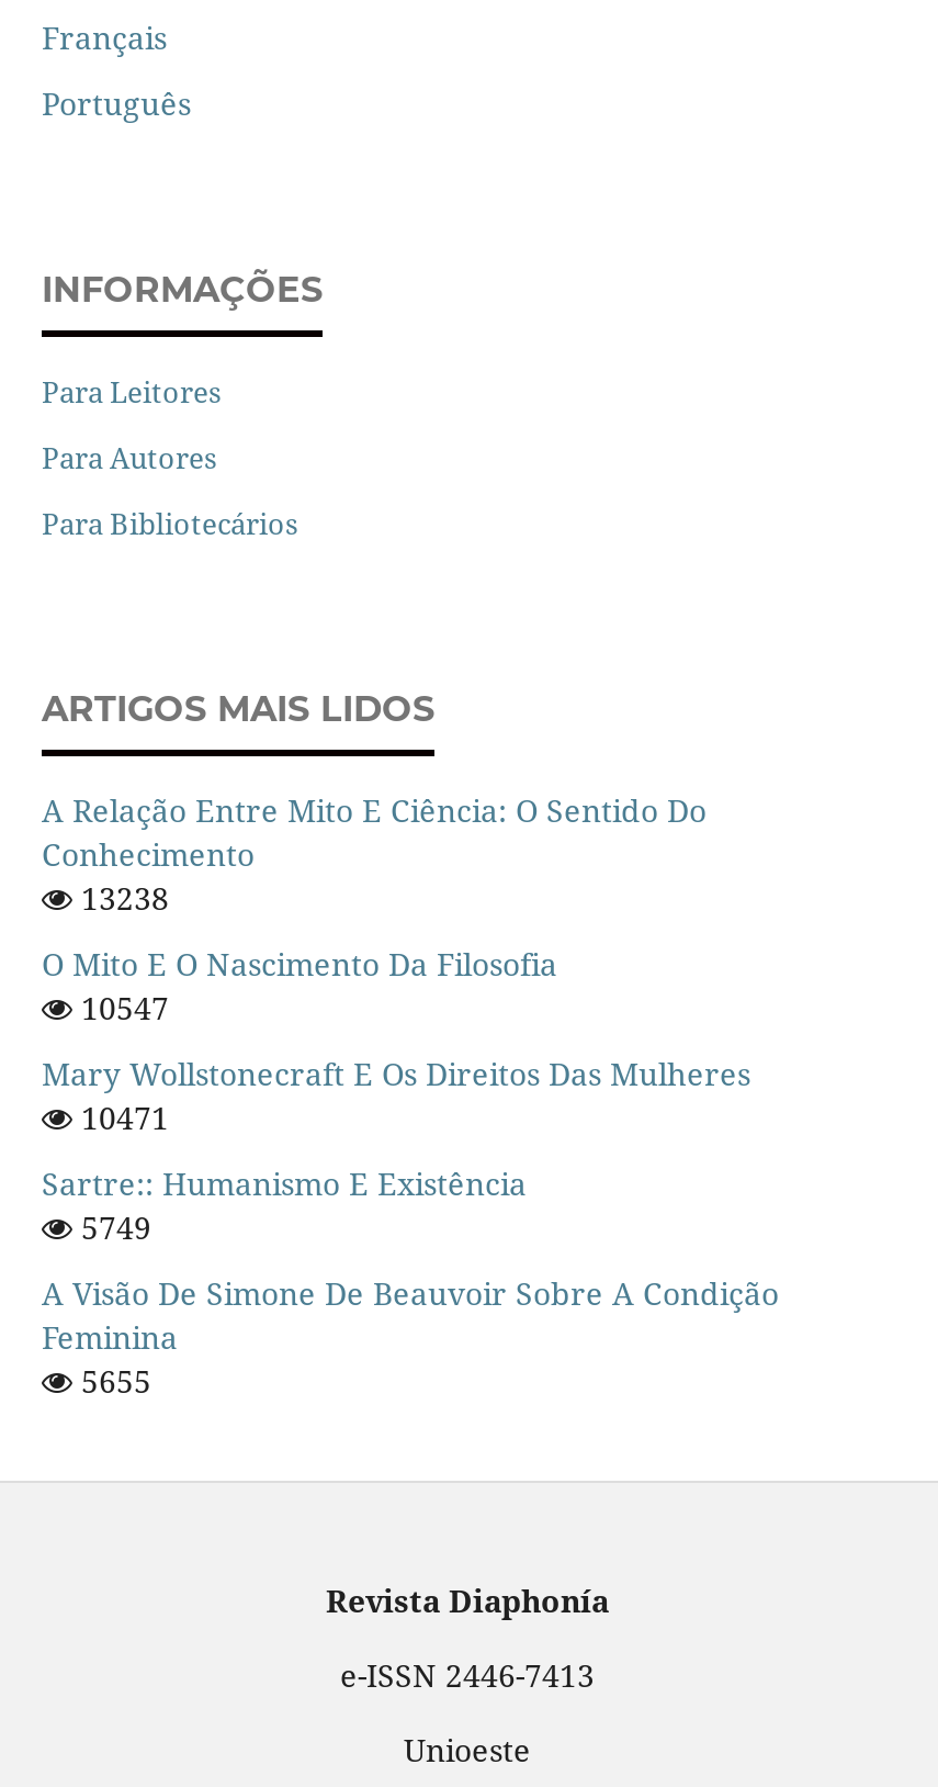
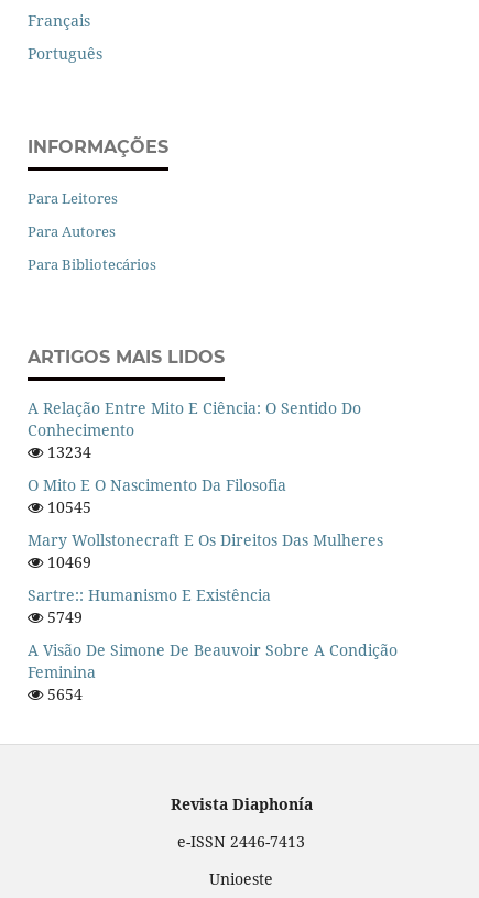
[72,877,169,919] 13238 -> [43,441,91,462] 13234
[72,987,169,1028] 10547 -> [43,496,91,517] 10545
[72,1096,169,1138] 10471 -> [43,551,91,572] 10469
[72,1360,151,1401] 5655 -> [43,683,83,704] 5654

